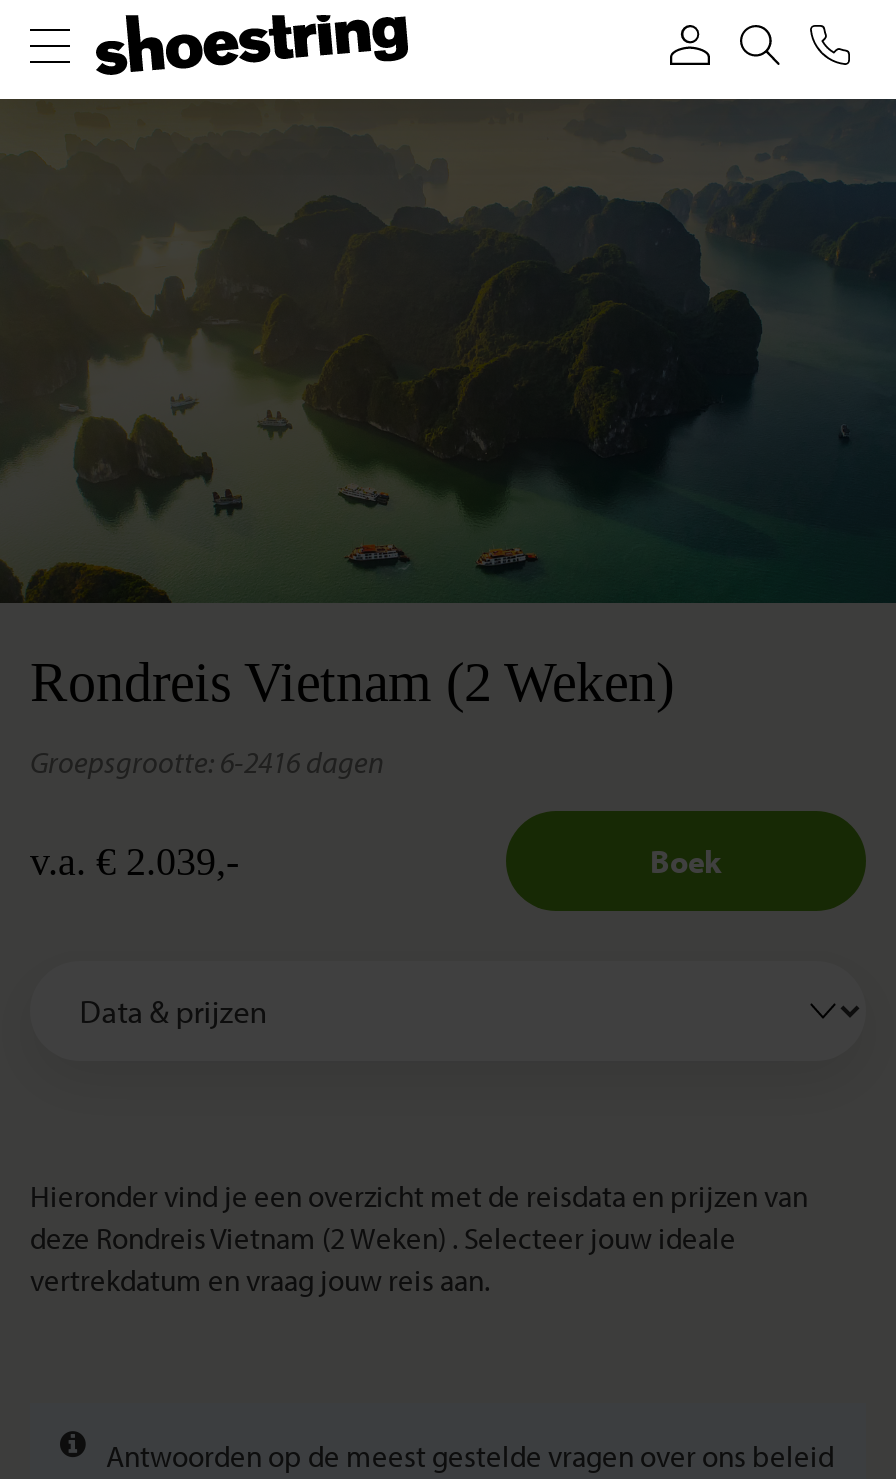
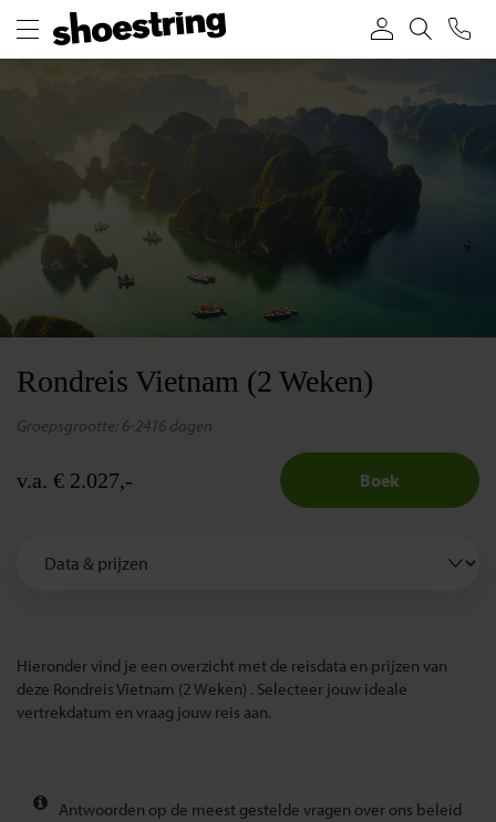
[30,838,240,882] v.a. € 2.039,- -> [17,467,133,492] v.a. € 2.027,-

